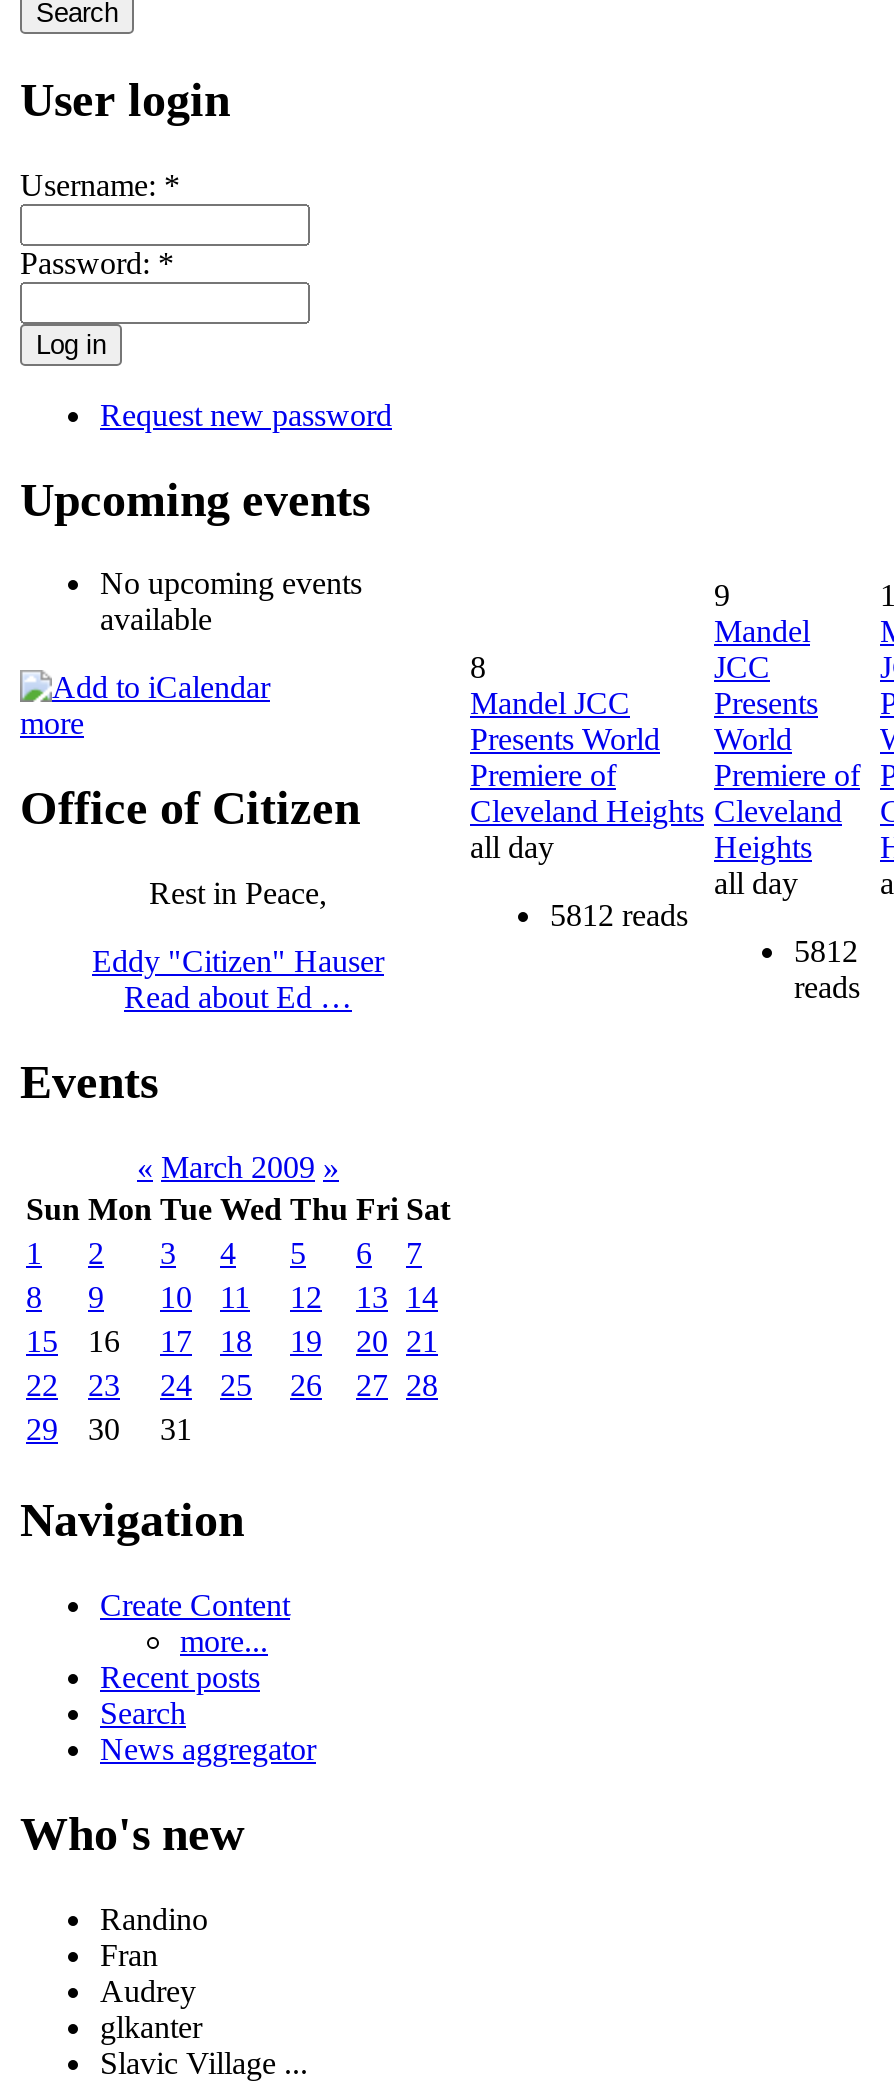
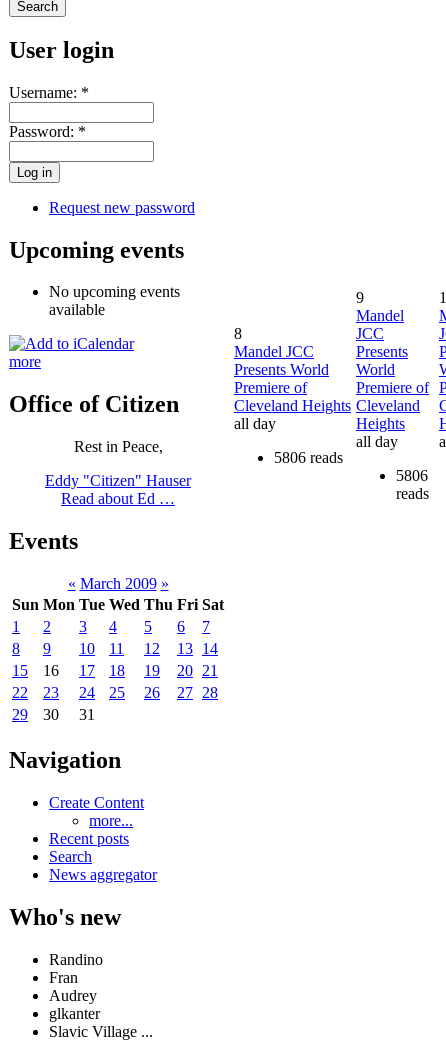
[550,898,688,932] 5812 reads -> [274,449,343,466] 5806 reads
[794,934,858,968] 5812 -> [396,467,428,484] 5806

